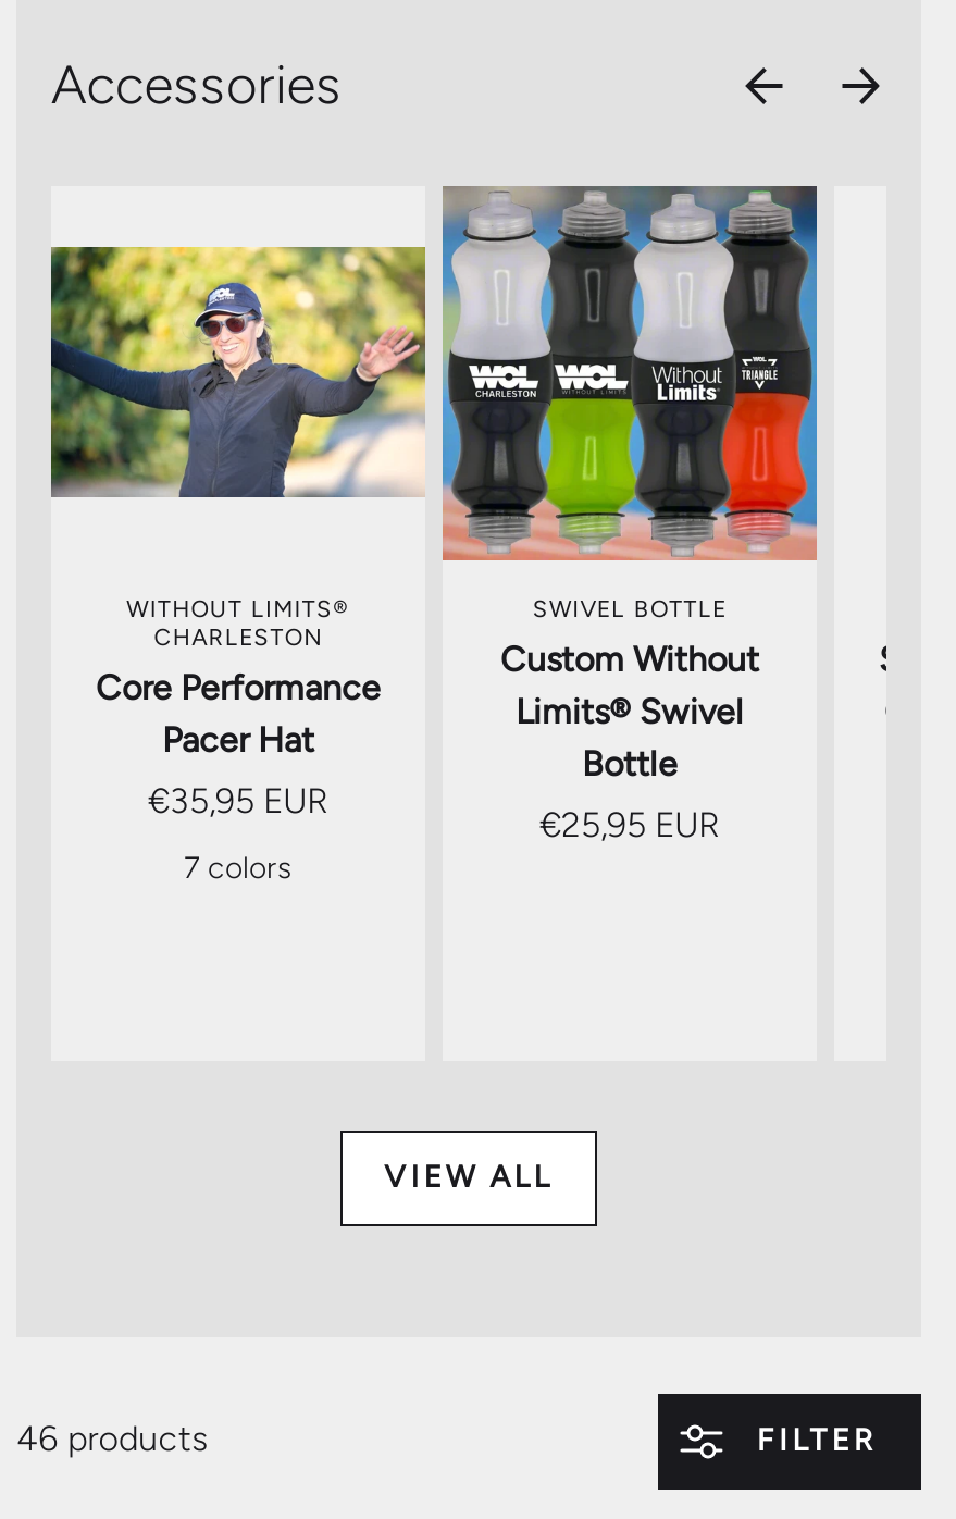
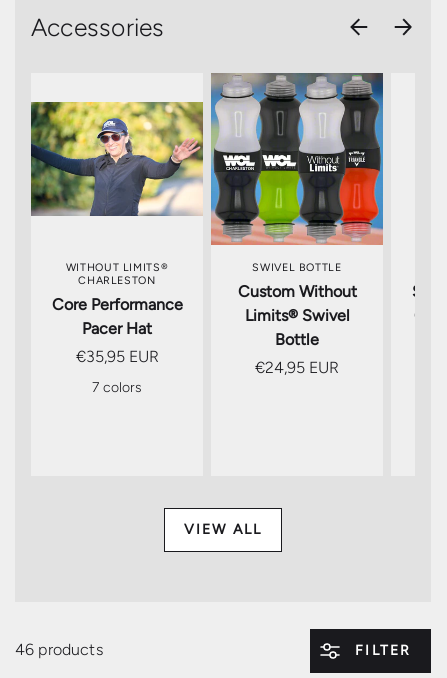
[539,805,720,846] €25,95 EUR -> [255,358,339,377] €24,95 EUR

